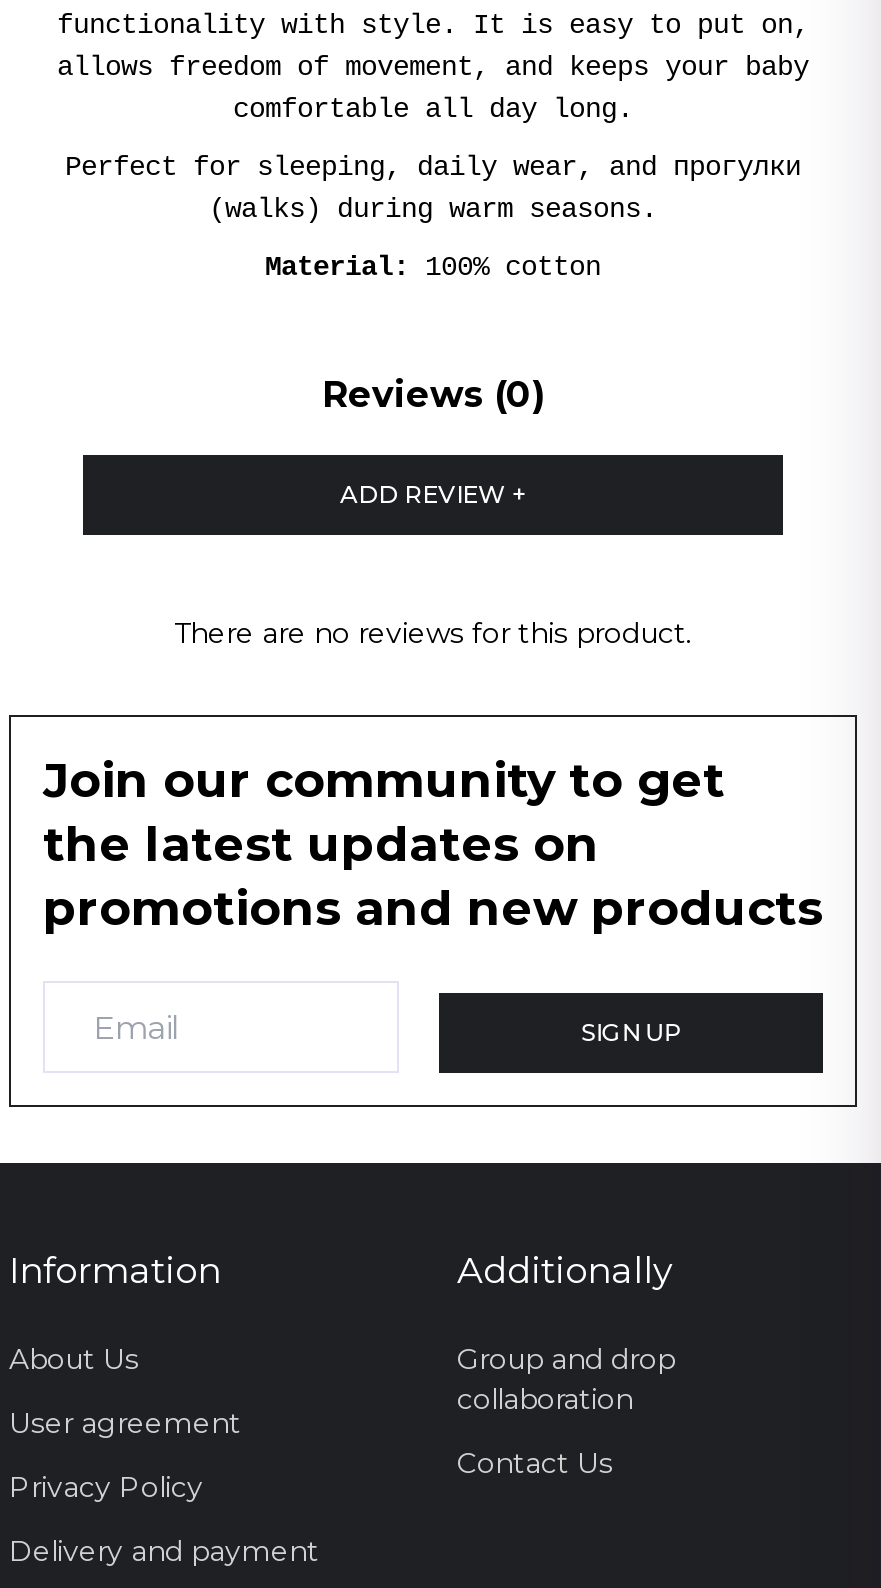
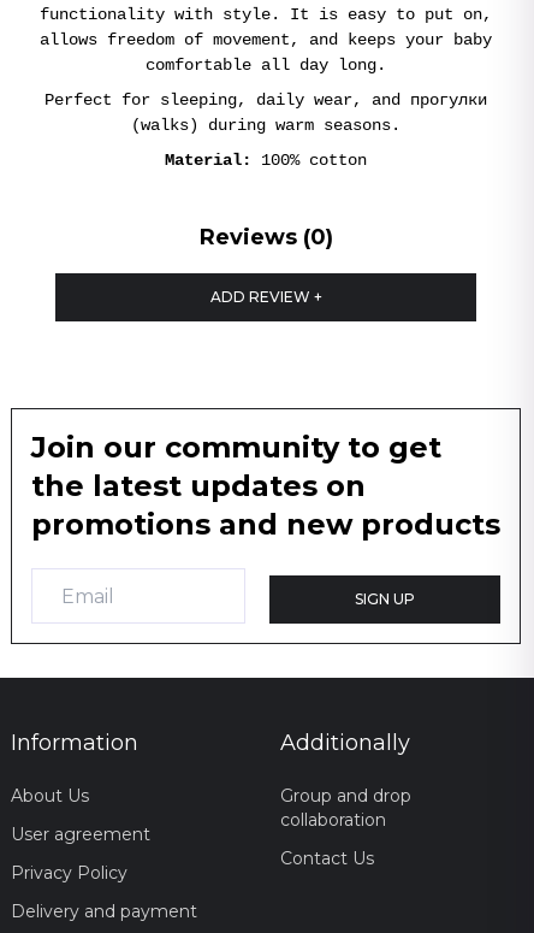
[174,614,692,650] There are no reviews for this product. -> none

